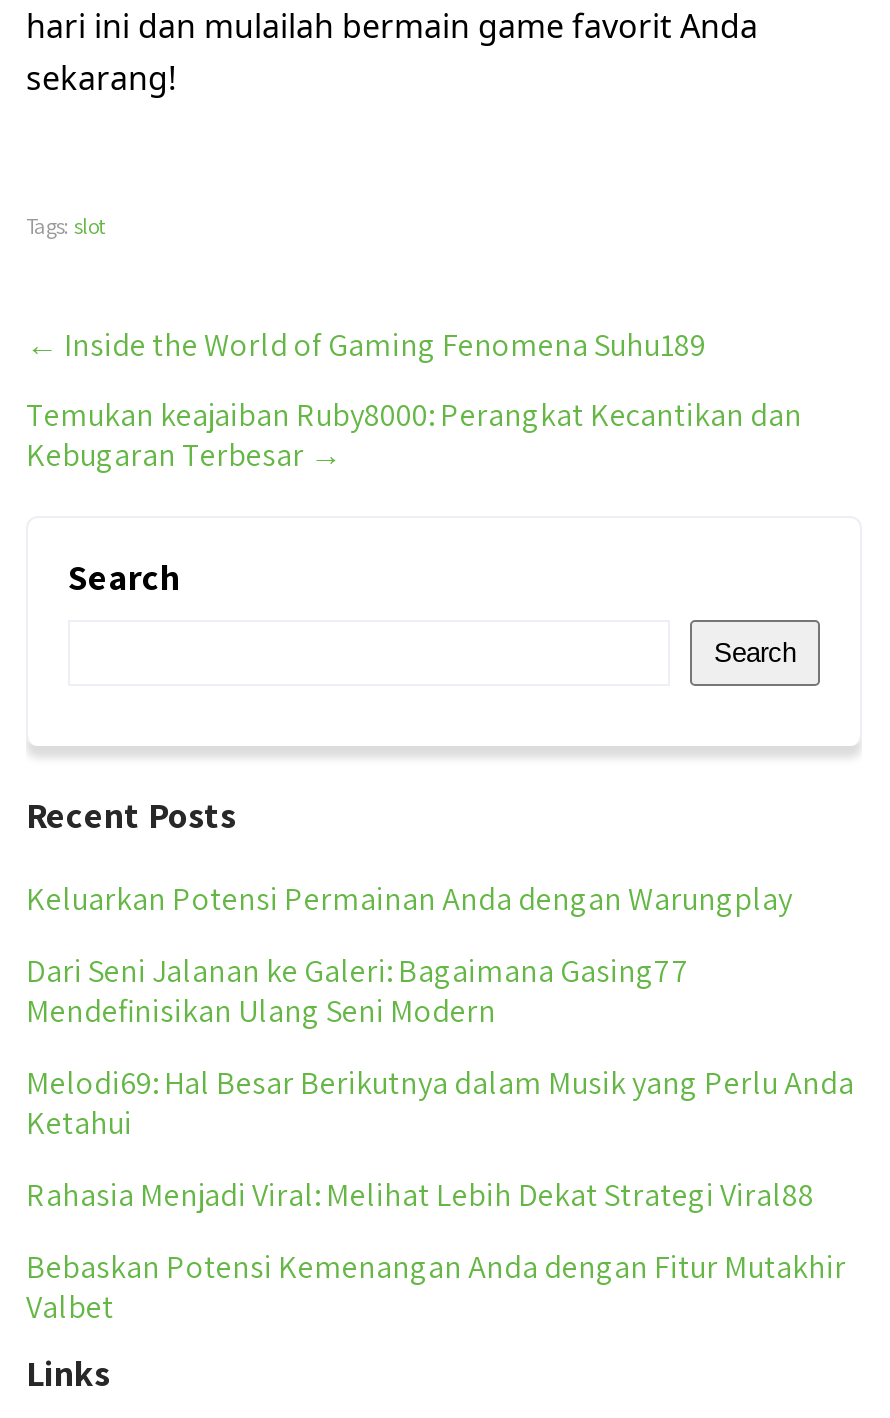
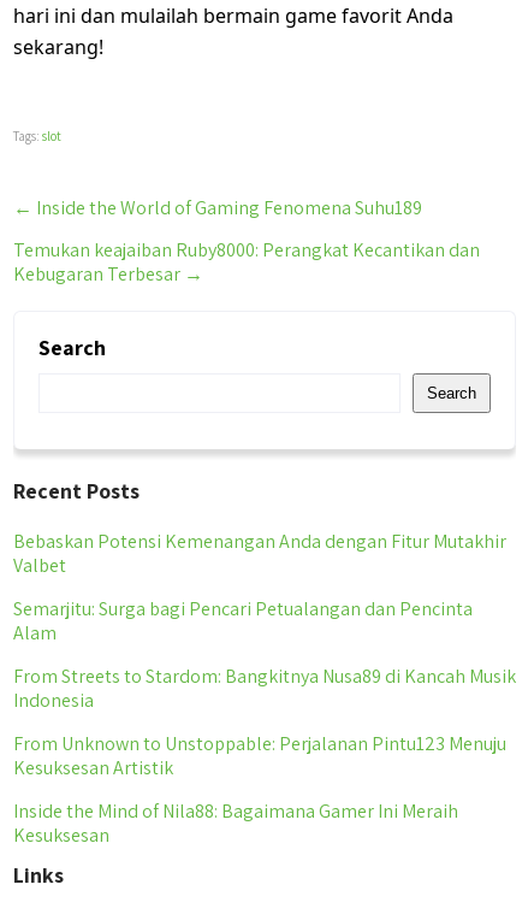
[26,878,854,1216] Keluarkan Potensi Permainan Anda dengan Warungplay | Dari Seni Jalanan ke Galeri: Bagaimana Gasing77 | Mendefinisikan Ulang Seni Modern | Melodi69: Hal Besar Berikutnya dalam Musik yang Perlu Anda | Ketahui | Rahasia Menjadi Viral: Melihat Lebih Dekat Strategi Viral88 -> none
moved [26,1246,846,1328] -> [13,529,506,578]: Bebaskan Potensi Kemenangan Anda dengan Fitur Mutakhir | Valbet
none -> [13,596,516,848] Semarjitu: Surga bagi Pencari Petualangan dan Pencinta | Alam | From Streets to Stardom: Bangkitnya Nusa89 di Kancah Musik | Indonesia | From Unknown to Unstoppable: Perjalanan Pintu123 Menuju | Kesuksesan Artistik | Inside the Mind of Nila88: Bagaimana Gamer Ini Meraih | Kesuksesan

